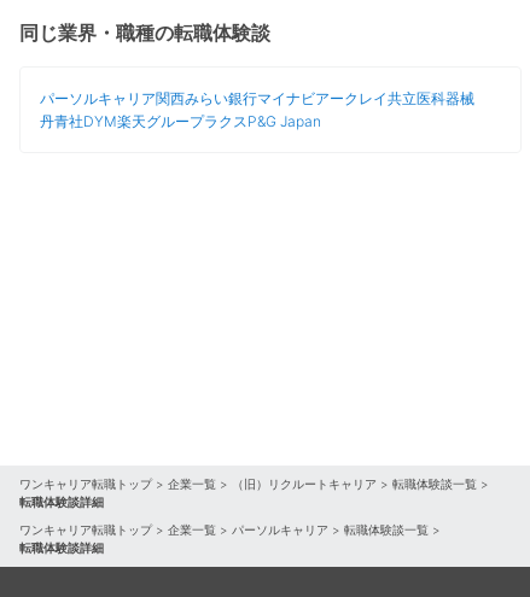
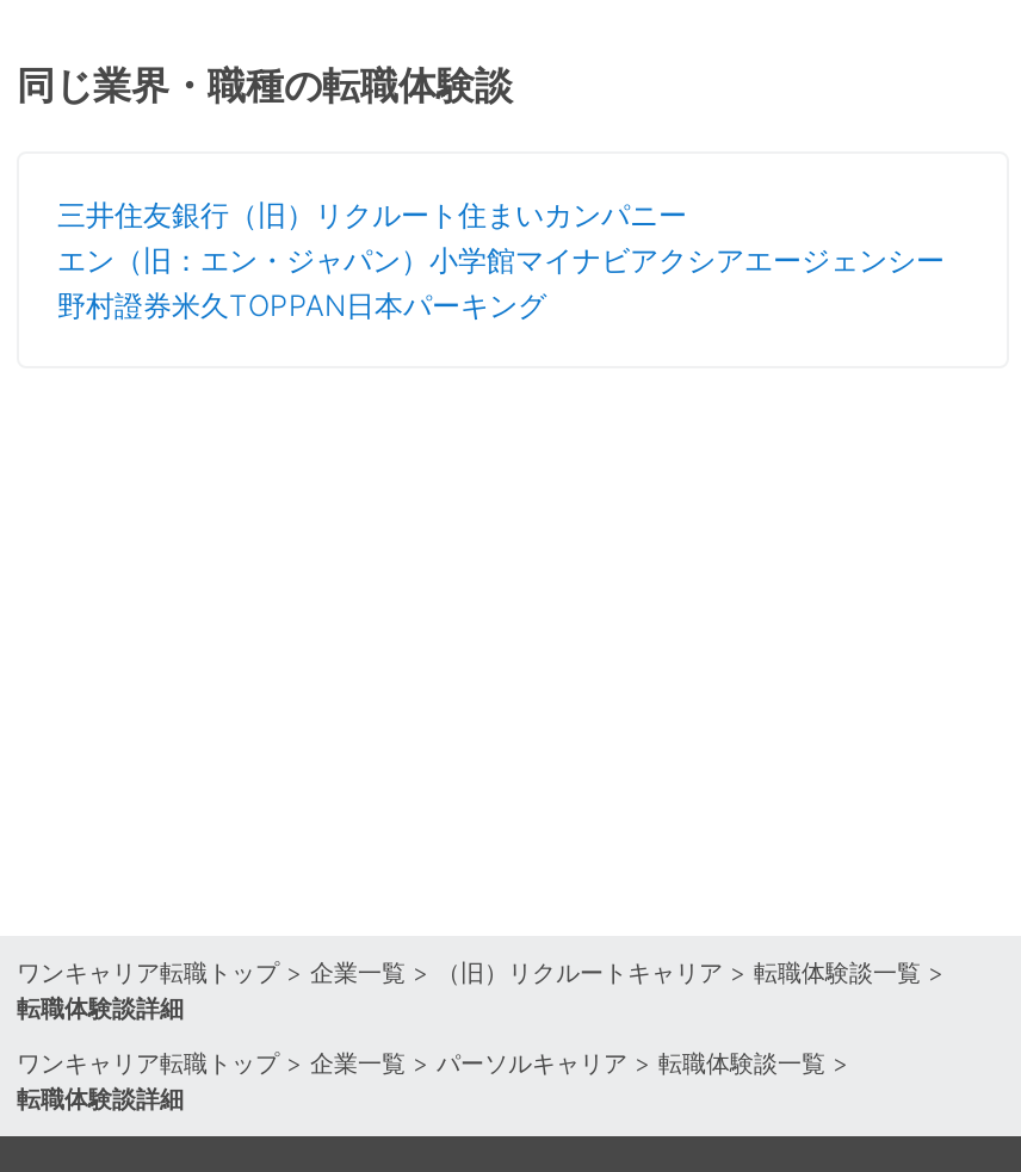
[40,89,474,130] パーソルキャリア関西みらい銀行マイナビアークレイ共立医科器械 | 丹青社DYM楽天グループラクスP&G Japan -> [57,197,945,323] 三井住友銀行（旧）リクルート住まいカンパニー | エン（旧：エン・ジャパン）小学館マイナビアクシアエージェンシー | 野村證券米久TOPPAN日本パーキング

